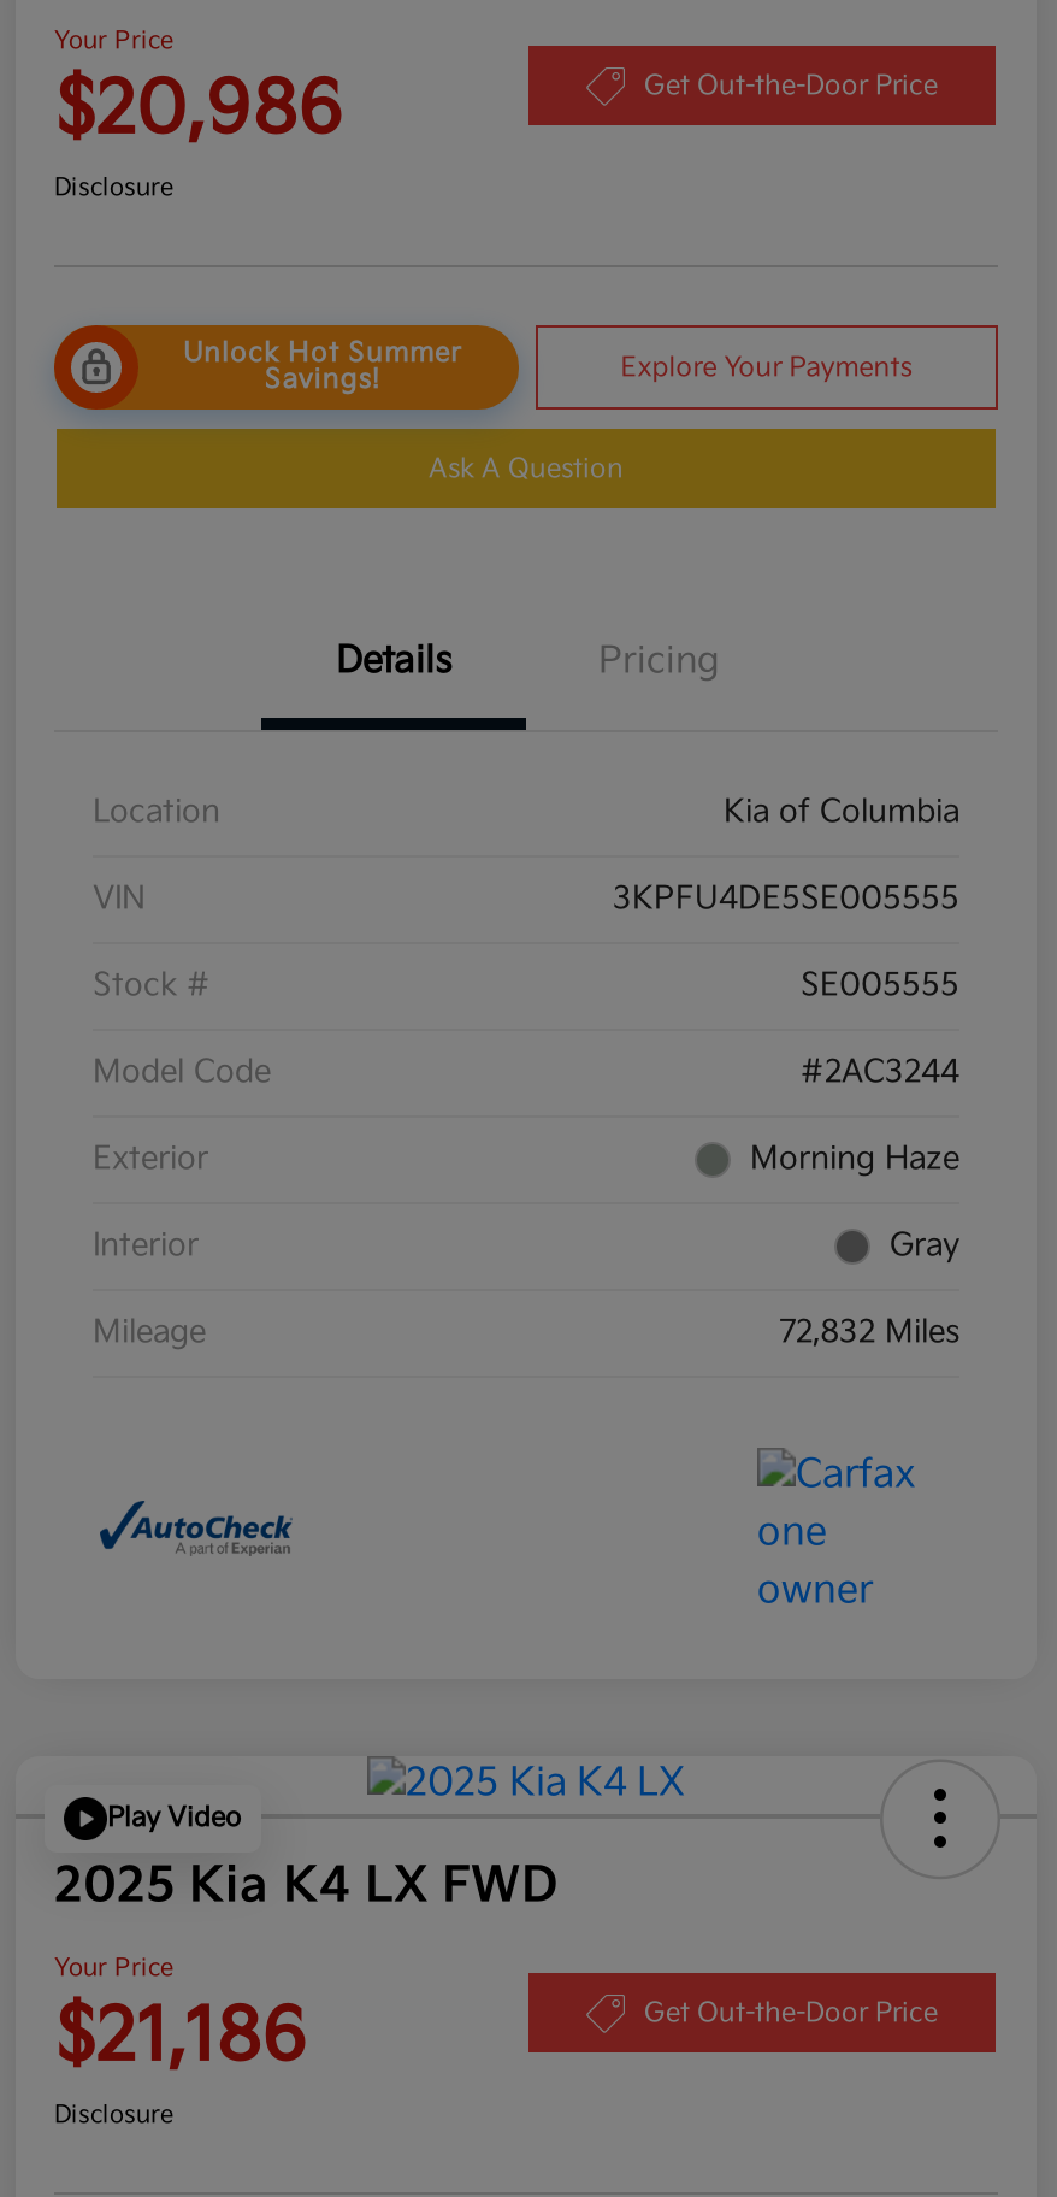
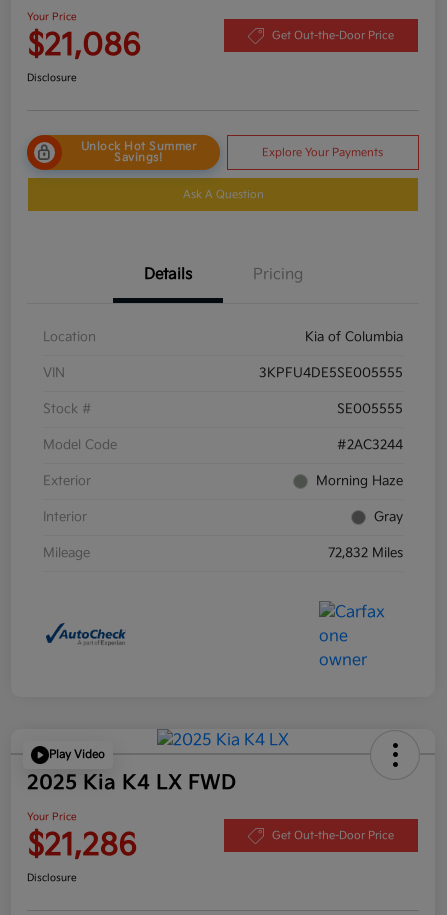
[54,67,343,154] $20,986 -> [27,28,141,64] $21,086
[54,1994,307,2081] $21,186 -> [27,828,137,864] $21,286

